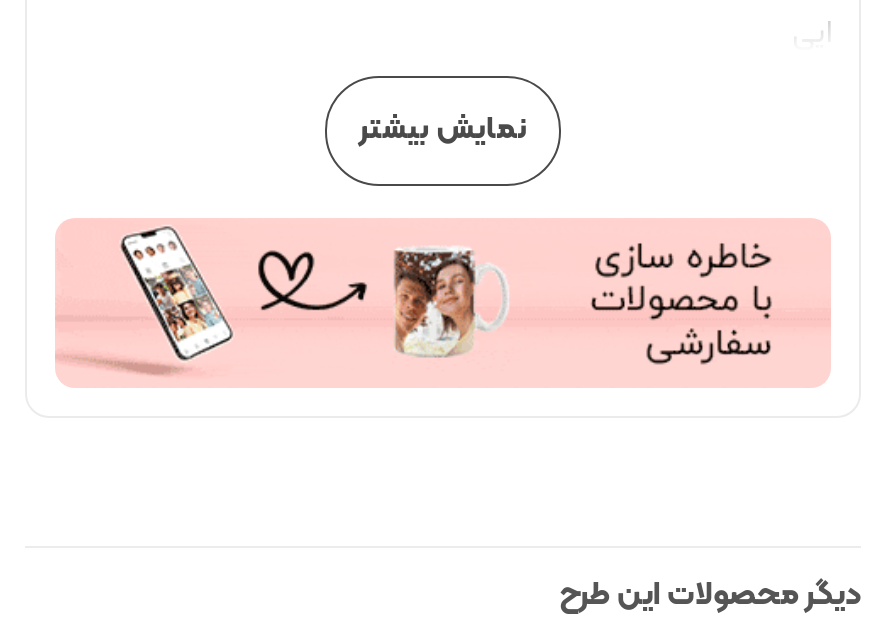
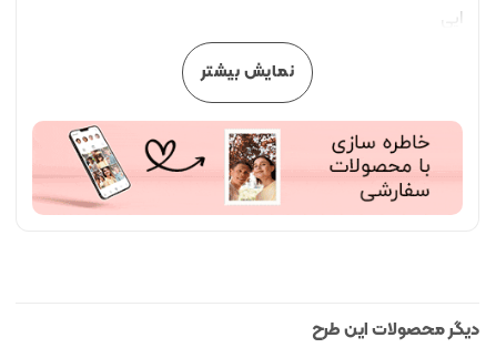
[393,234,509,368] [image] -> [221,129,282,205] [image]

